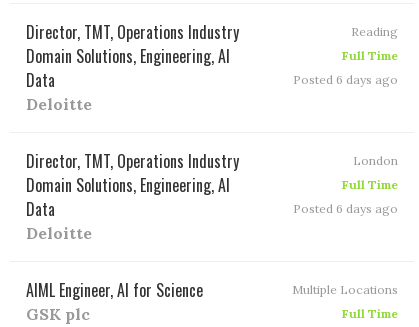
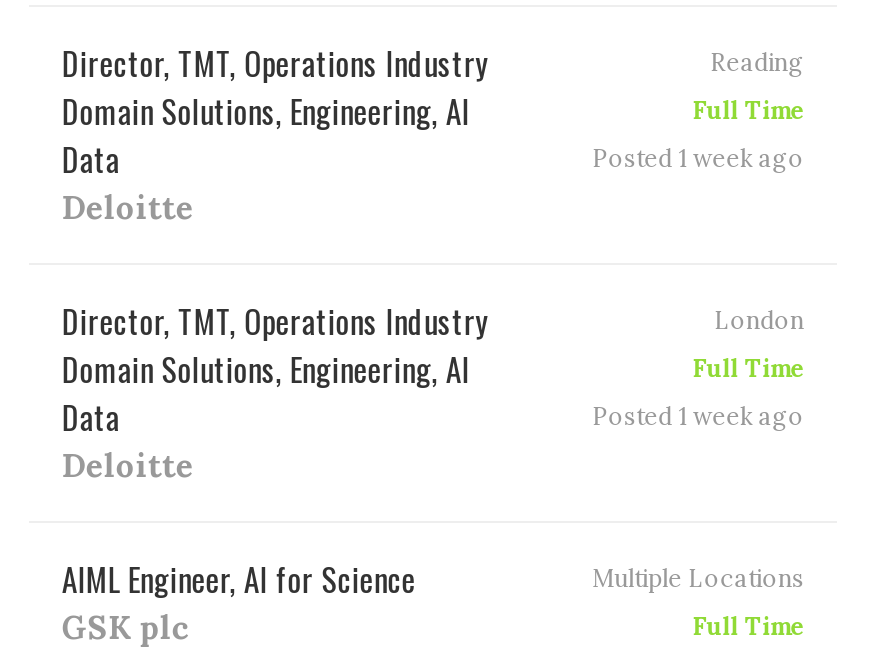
[293,71,398,86] Posted 6 days ago -> [592,142,804,172] Posted 1 week ago
[293,200,398,215] Posted 6 days ago -> [592,400,804,430] Posted 1 week ago

